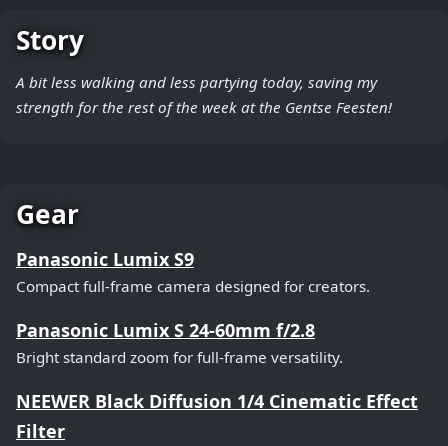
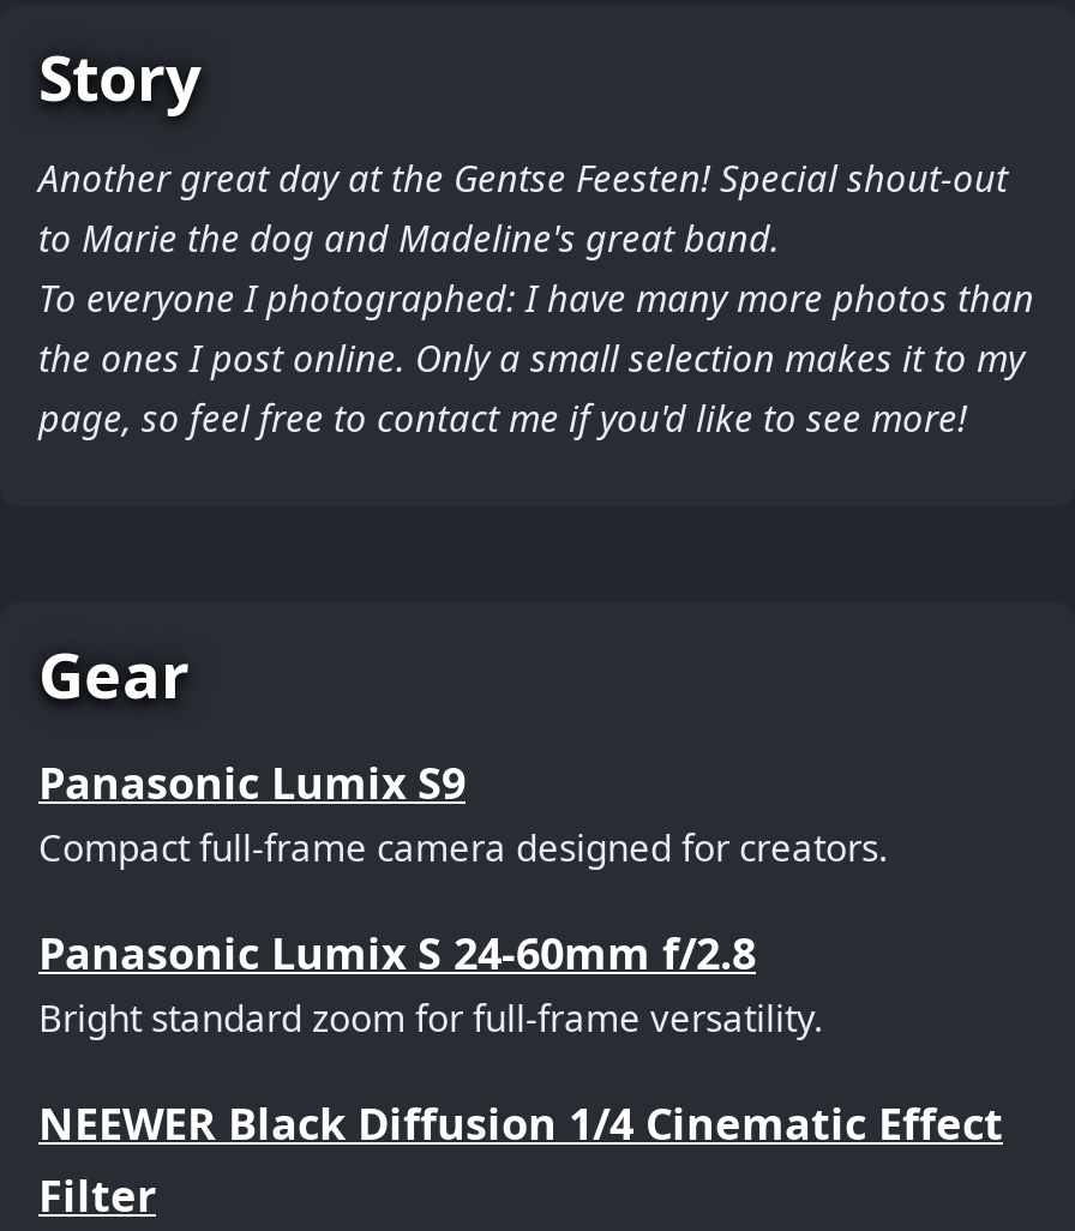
[16,72,392,117] A bit less walking and less partying today, saving my | strength for the rest of the week at the Gentse Feesten! -> [38,154,1034,442] Another great day at the Gentse Feesten! Special shout-out | to Marie the dog and Madeline's great band. | To everyone I photographed: I have many more photos than | the ones I post online. Only a small selection makes it to my | page, so feel free to contact me if you'd like to see more!

